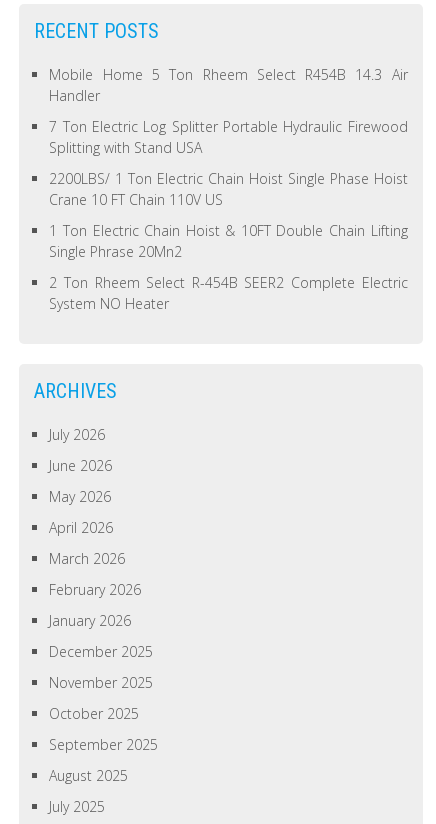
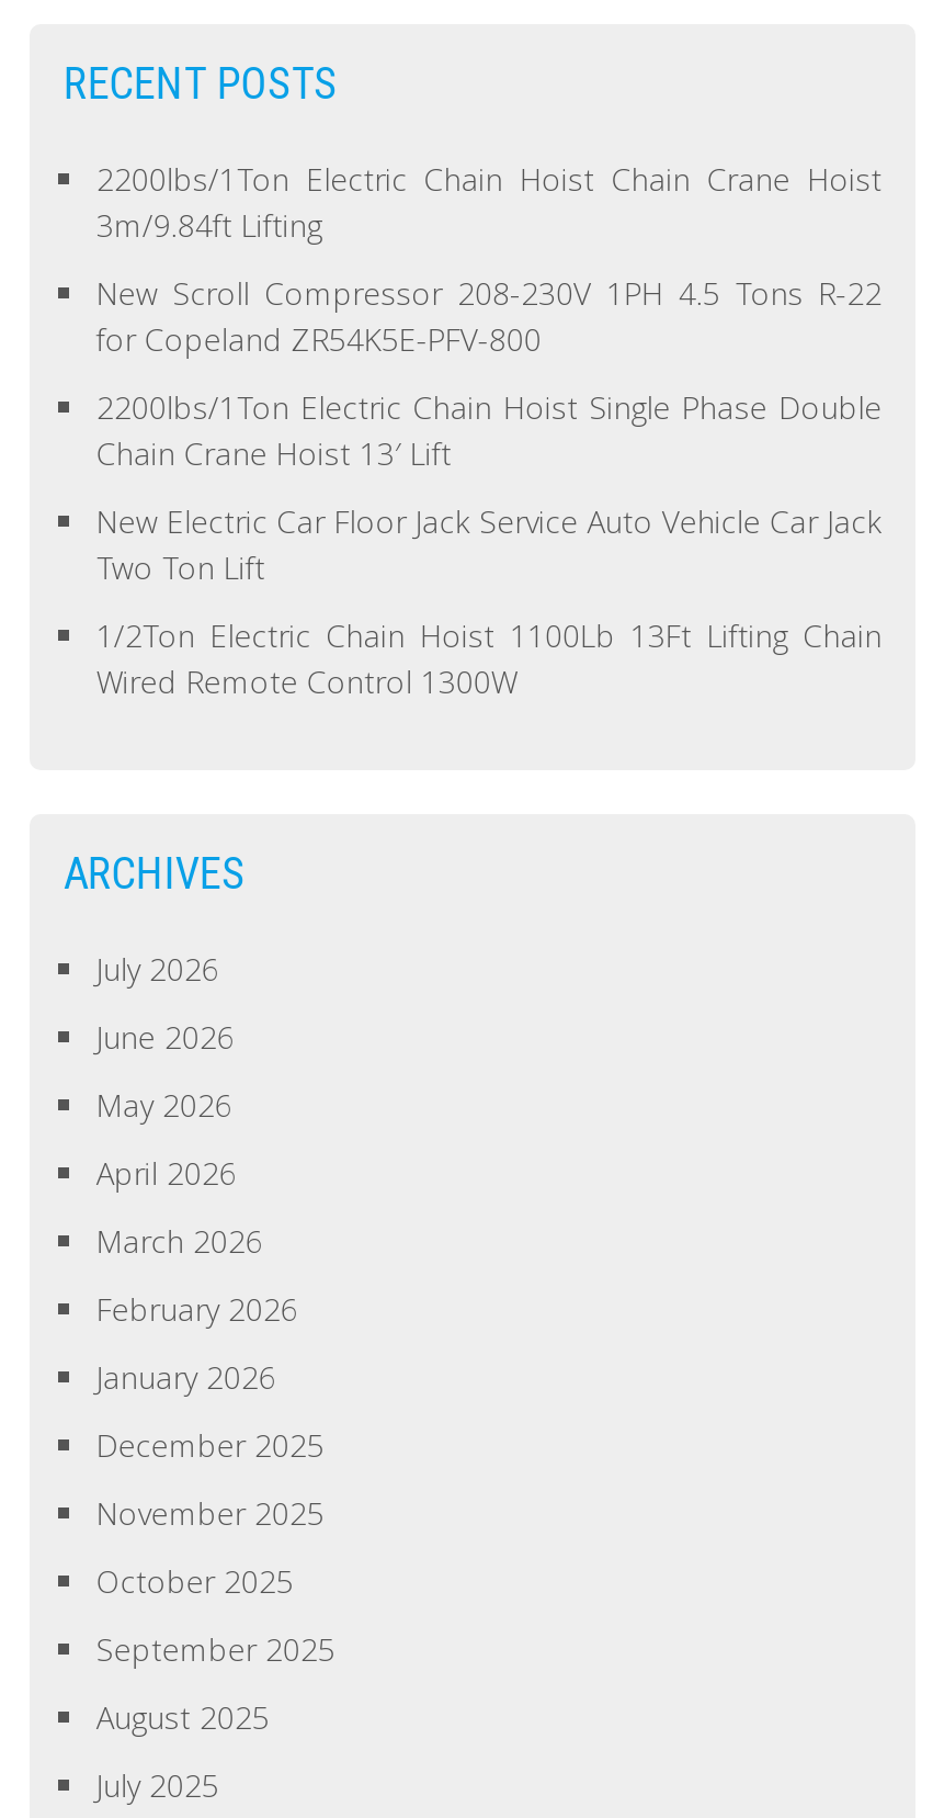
[49,65,408,105] Mobile Home 5 Ton Rheem Select R454B 14.3 Air | Handler -> [96,158,882,246] 2200lbs/1Ton Electric Chain Hoist Chain Crane Hoist | 3m/9.84ft Lifting
[49,117,408,157] 7 Ton Electric Log Splitter Portable Hydraulic Firewood | Splitting with Stand USA -> [96,273,882,360] New Scroll Compressor 208-230V 1PH 4.5 Tons R-22 | for Copeland ZR54K5E-PFV-800
[49,169,408,209] 2200LBS/ 1 Ton Electric Chain Hoist Single Phase Hoist | Crane 10 FT Chain 110V US -> [96,387,882,474] 2200lbs/1Ton Electric Chain Hoist Single Phase Double | Chain Crane Hoist 13′ Lift
[49,221,408,261] 1 Ton Electric Chain Hoist & 10FT Double Chain Lifting | Single Phrase 20Mn2 -> [96,501,882,589] New Electric Car Floor Jack Service Auto Vehicle Car Jack | Two Ton Lift
[49,273,408,313] 2 Ton Rheem Select R-454B SEER2 Complete Electric | System NO Heater -> [96,615,882,703] 1/2Ton Electric Chain Hoist 1100Lb 13Ft Lifting Chain | Wired Remote Control 1300W

